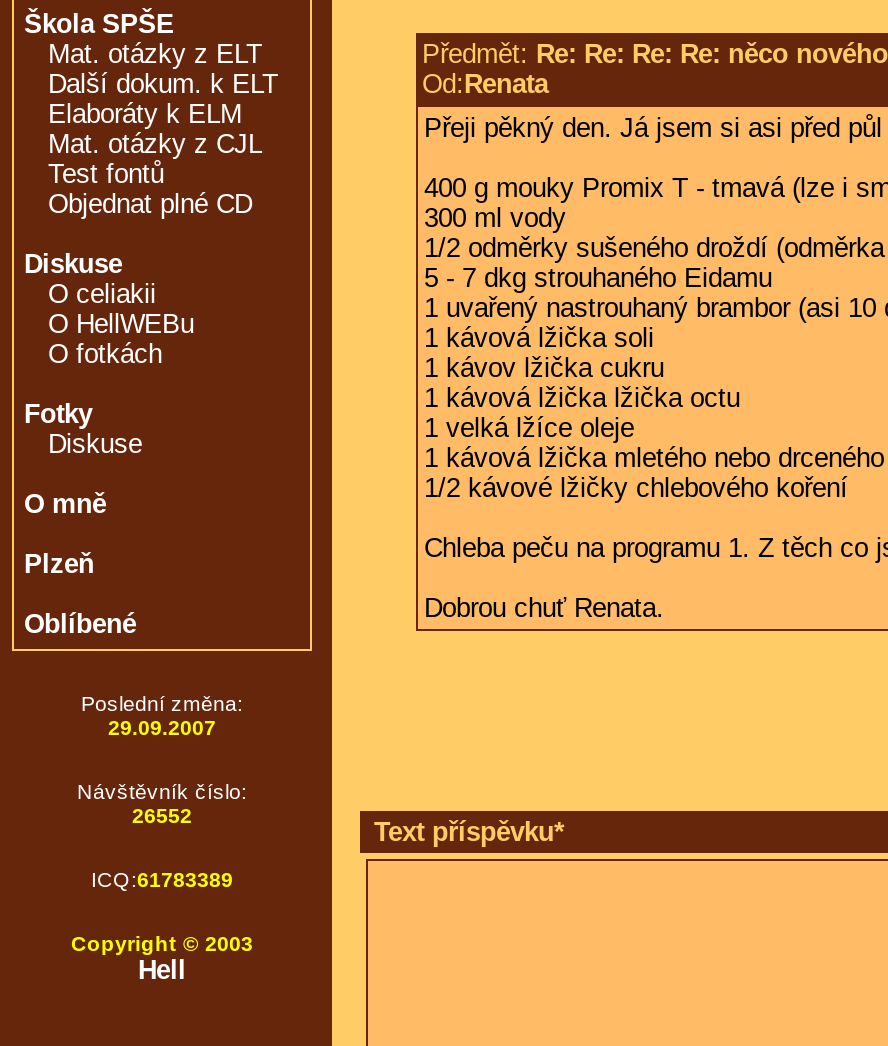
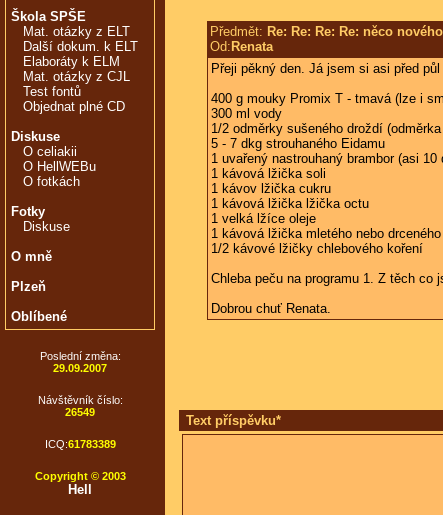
[132,803,192,827] 26552 -> [65,406,95,418] 26549

